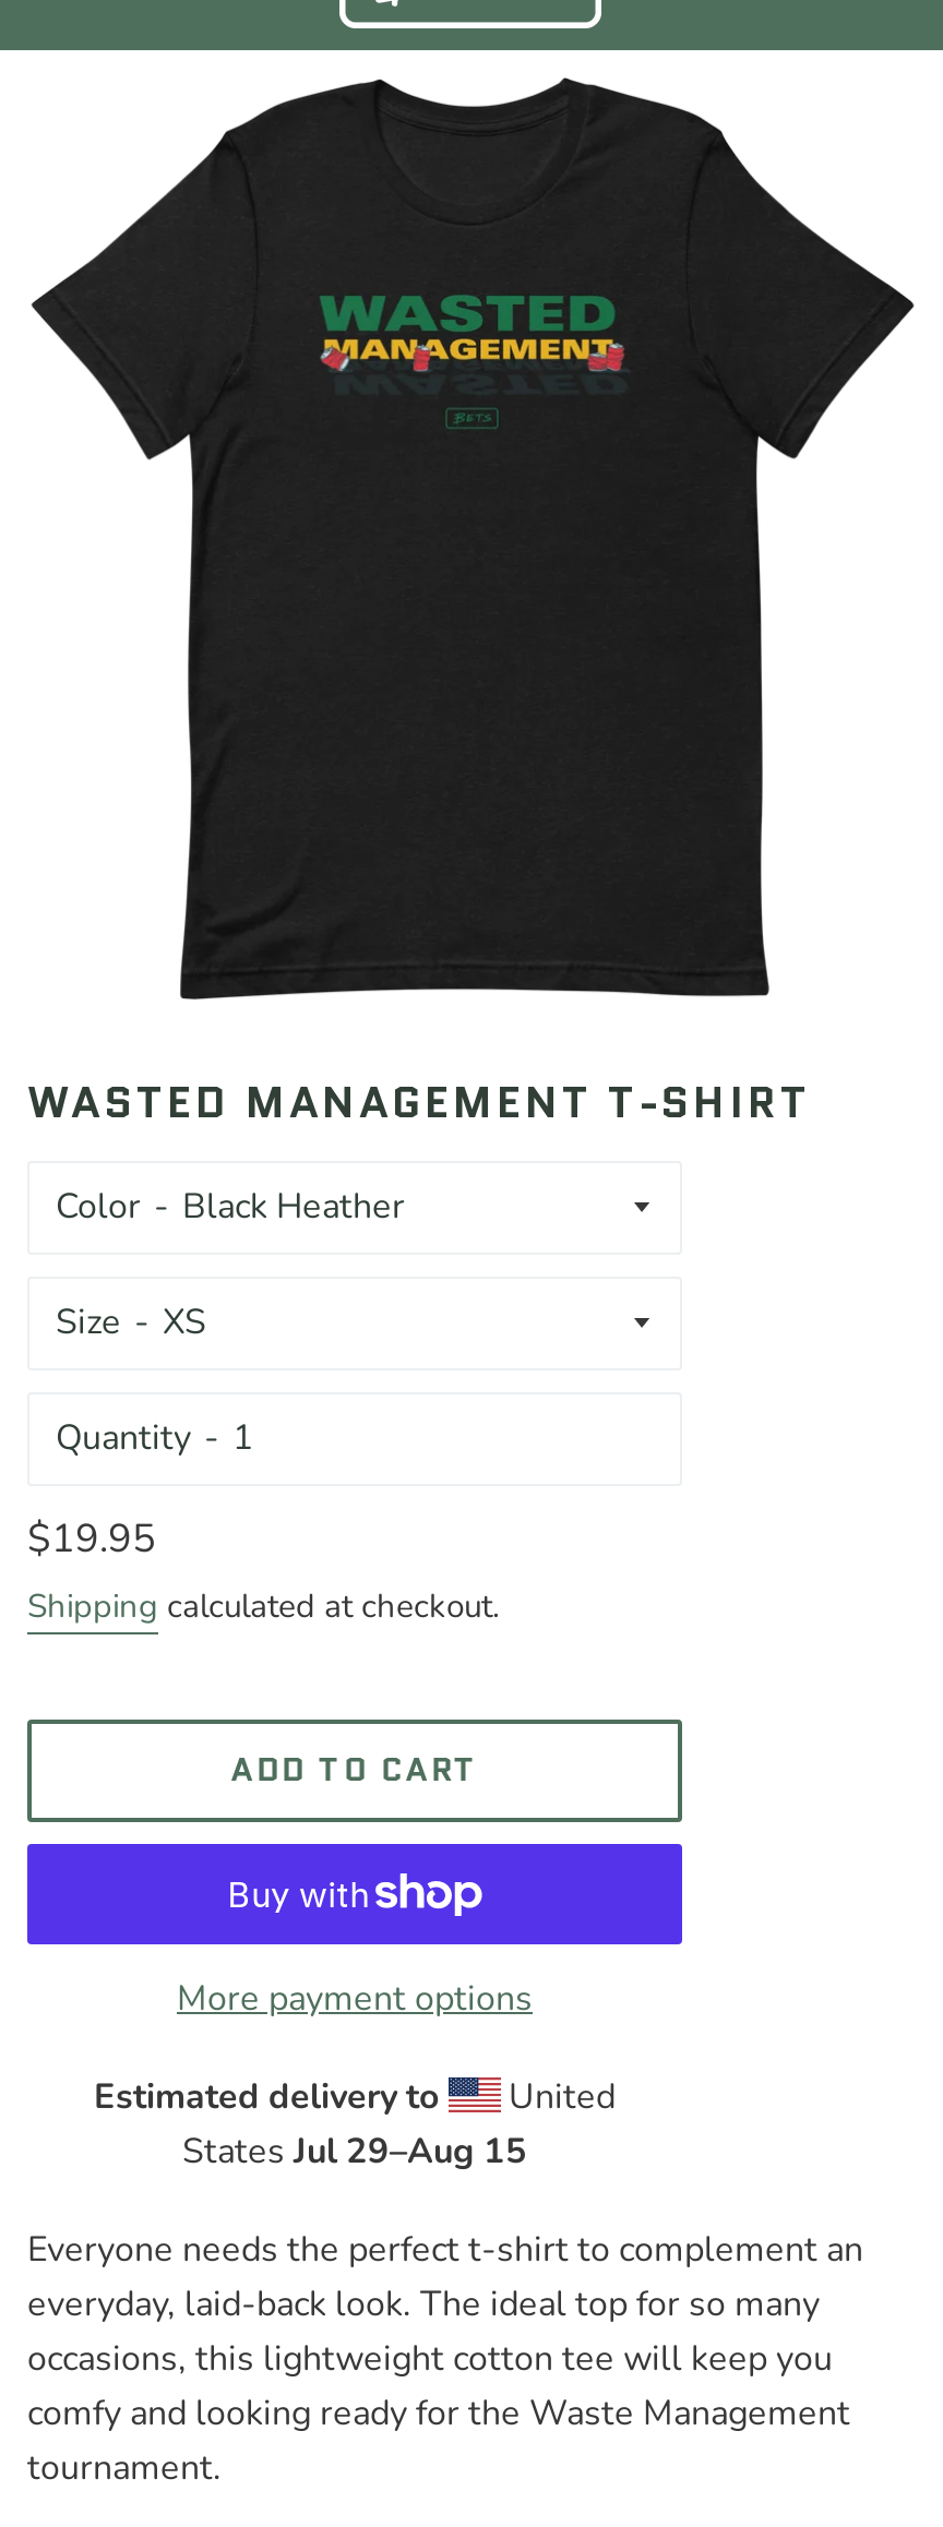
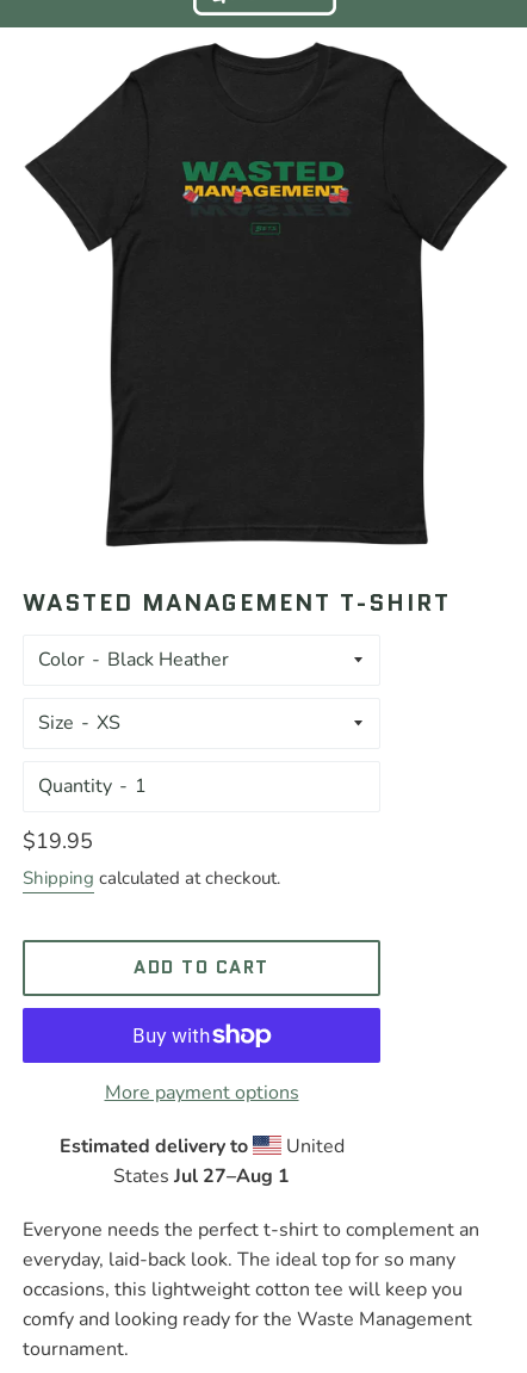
[182,2127,527,2175] States Jul 29–Aug 15 -> [113,1162,290,1189] States Jul 27–Aug 1

